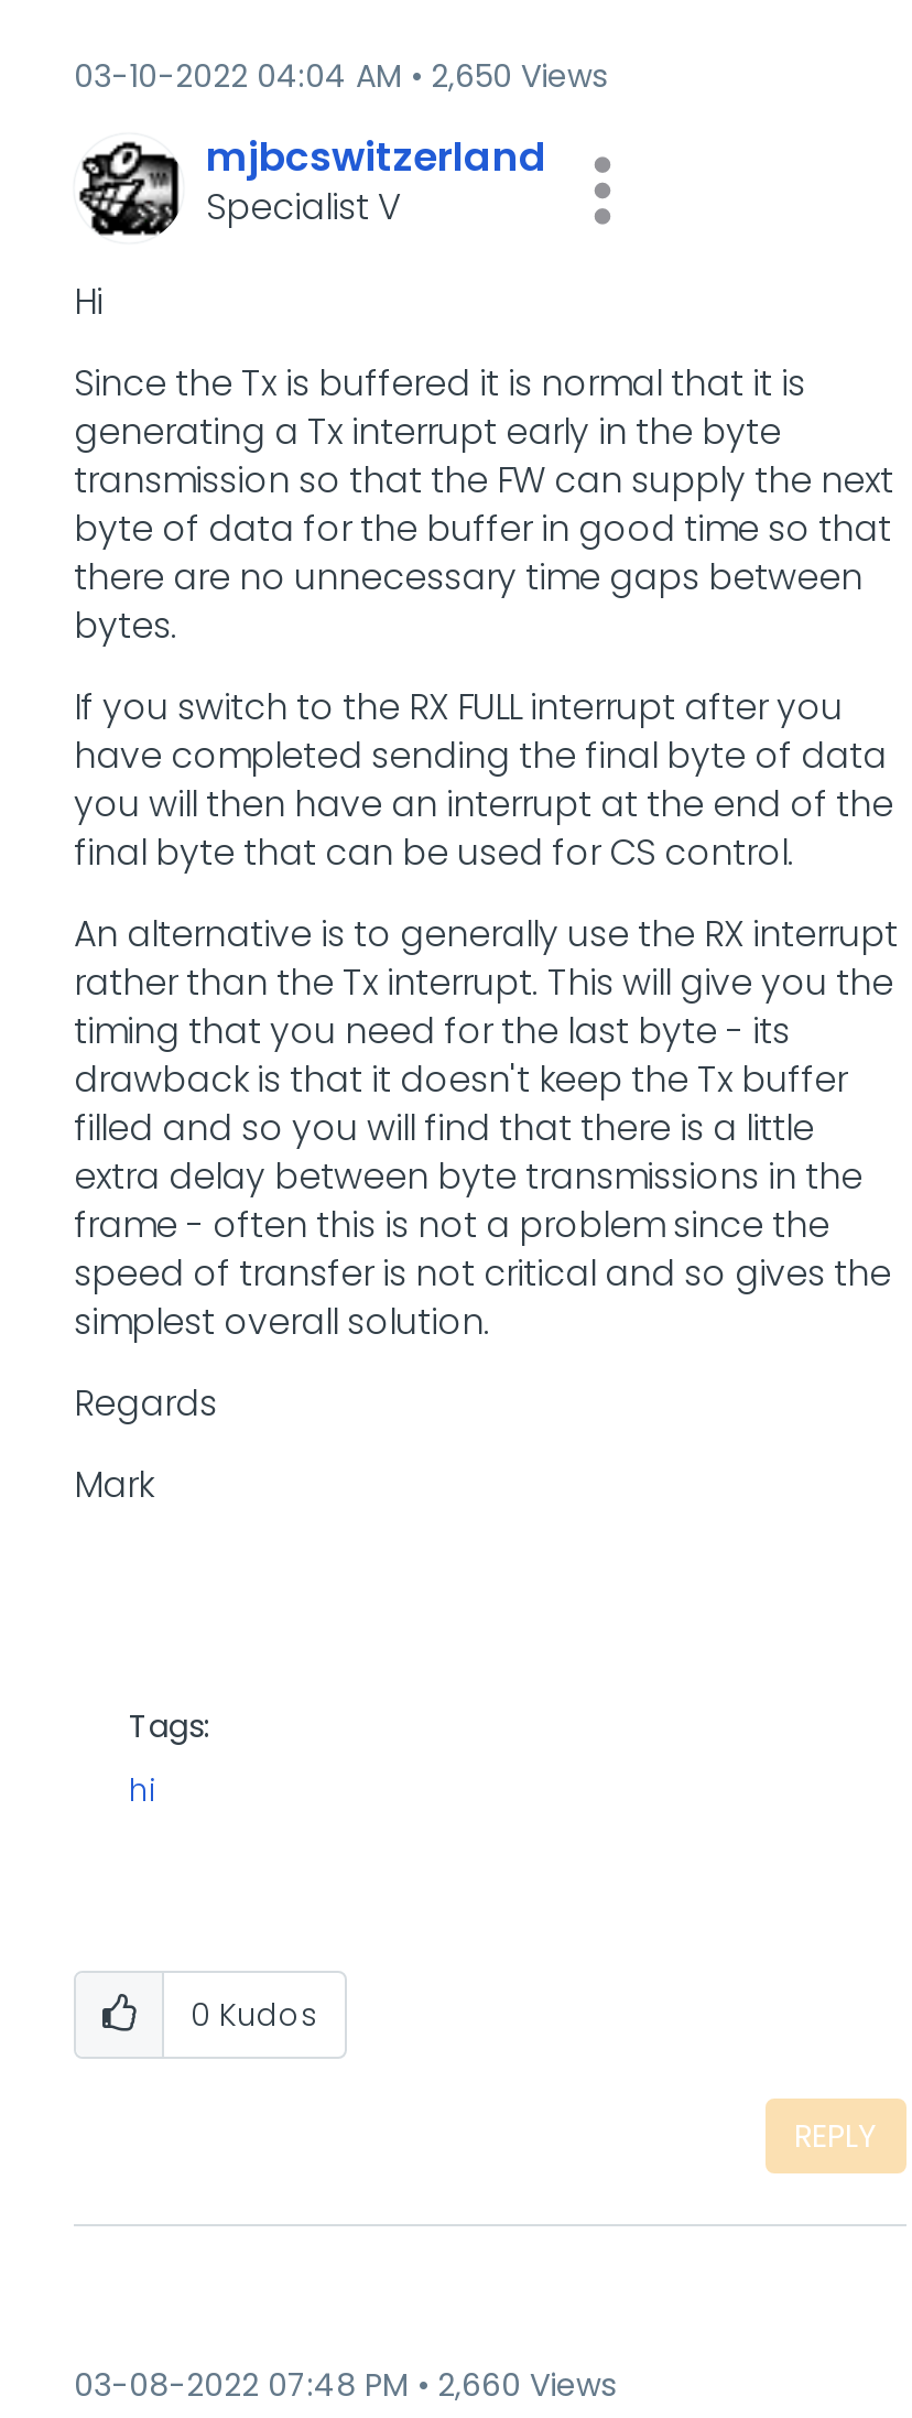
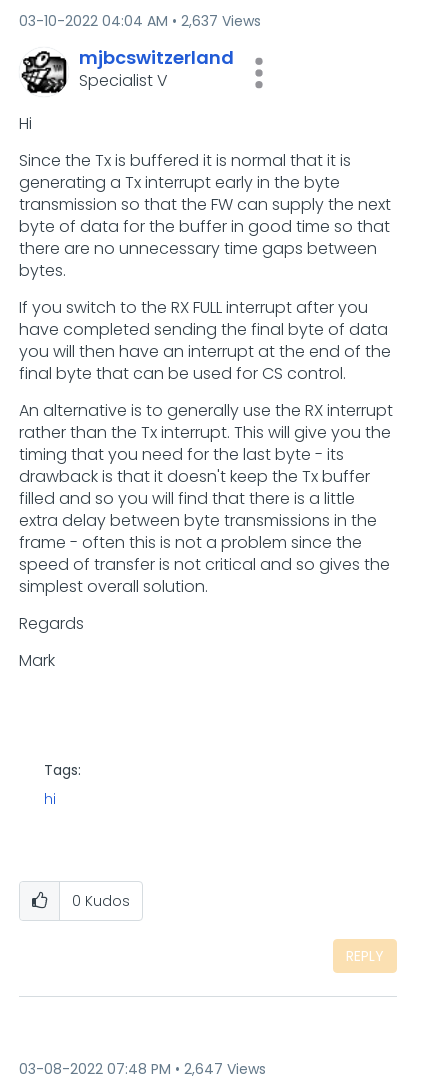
[74,54,607,98] 03-10-2022 04:04 AM 2,650 Views -> [19,11,261,31] 03-10-2022 04:04 AM 2,637 Views
[74,2363,616,2407] 03-08-2022 07:48 PM 2,660 Views -> [19,1059,266,1079] 03-08-2022 07:48 PM 2,647 Views

